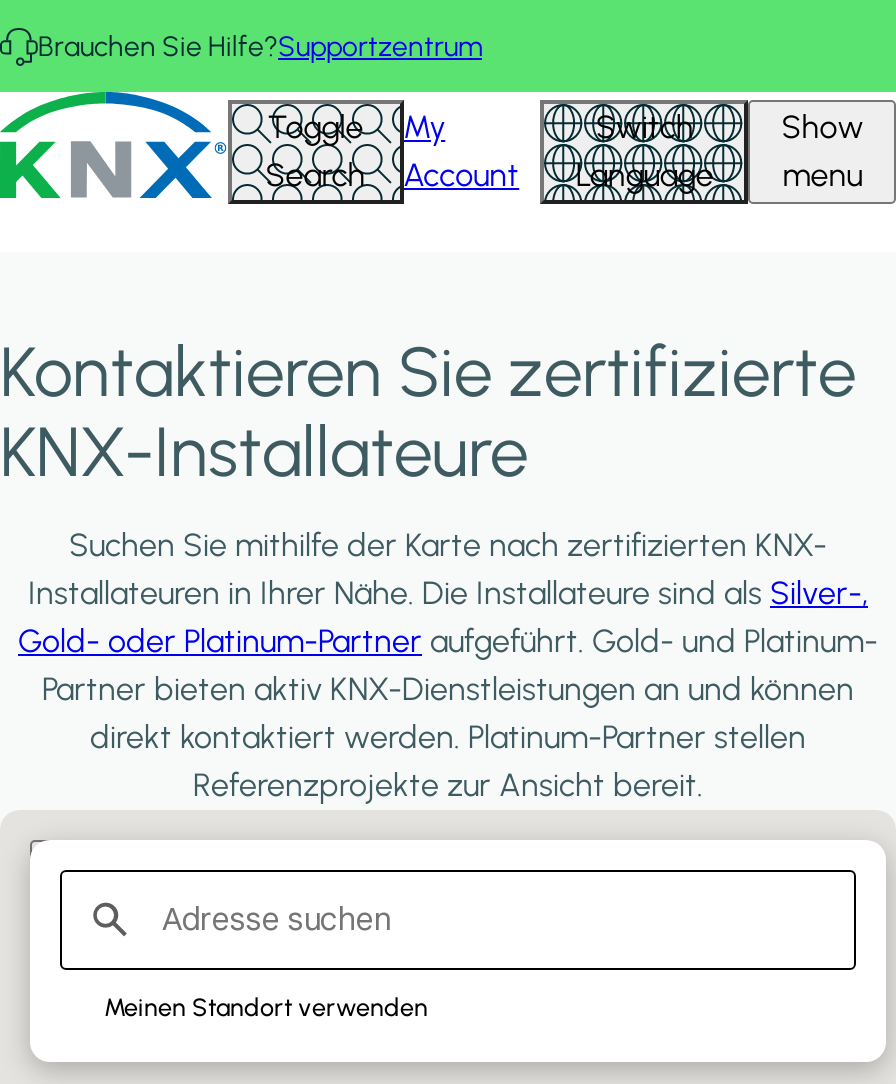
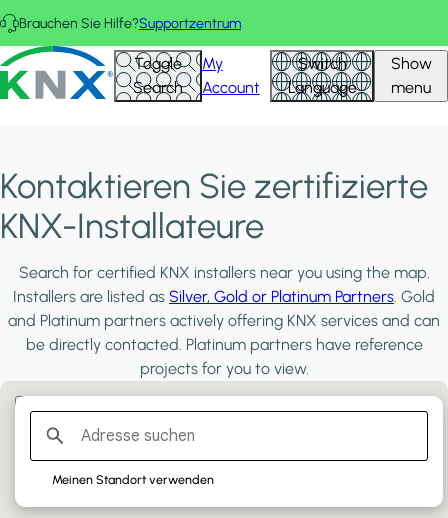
[18,526,878,804] Suchen Sie mithilfe der Karte nach zertifizierten KNX- | Installateuren in Ihrer Nähe. Die Installateure sind als Silver-, | Gold- oder Platinum-Partner aufgeführt. Gold- und Platinum- | Partner bieten aktiv KNX-Dienstleistungen an und können | direkt kontaktiert werden. Platinum-Partner stellen | Referenzprojekte zur Ansicht bereit. -> [8,263,440,378] Search for certified KNX installers near you using the map. | Installers are listed as Silver, Gold or Platinum Partners. Gold | and Platinum partners actively offering KNX services and can | be directly contacted. Platinum partners have reference | projects for you to view.

